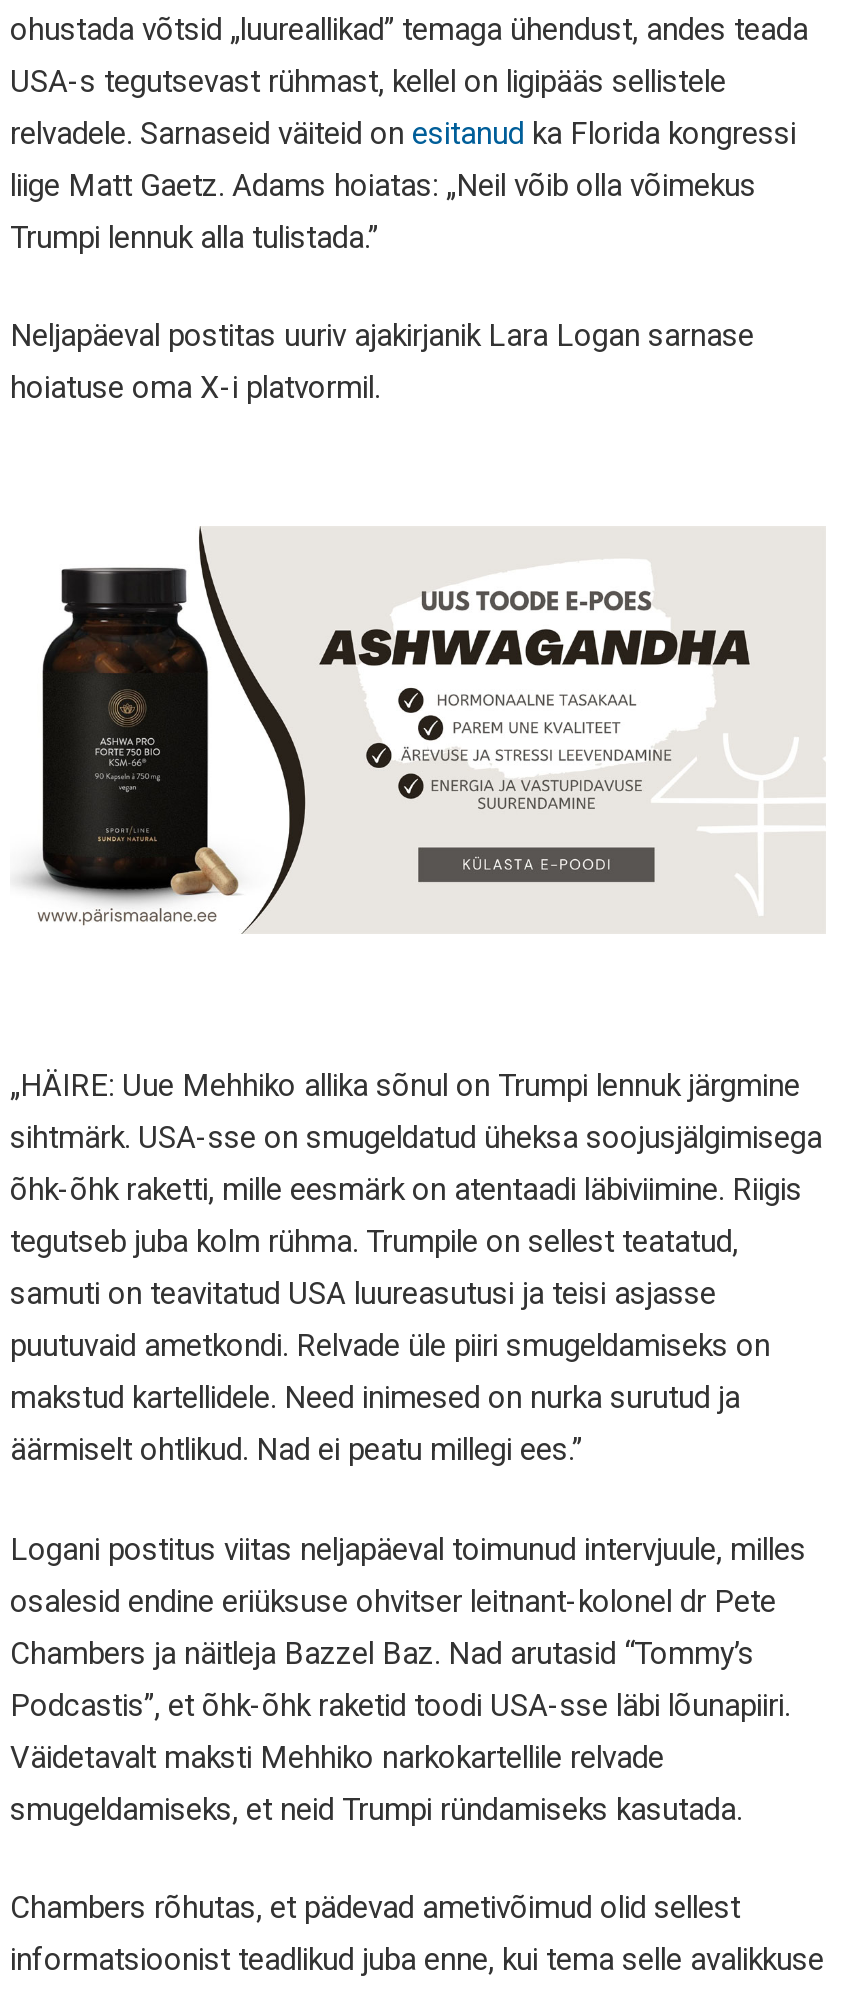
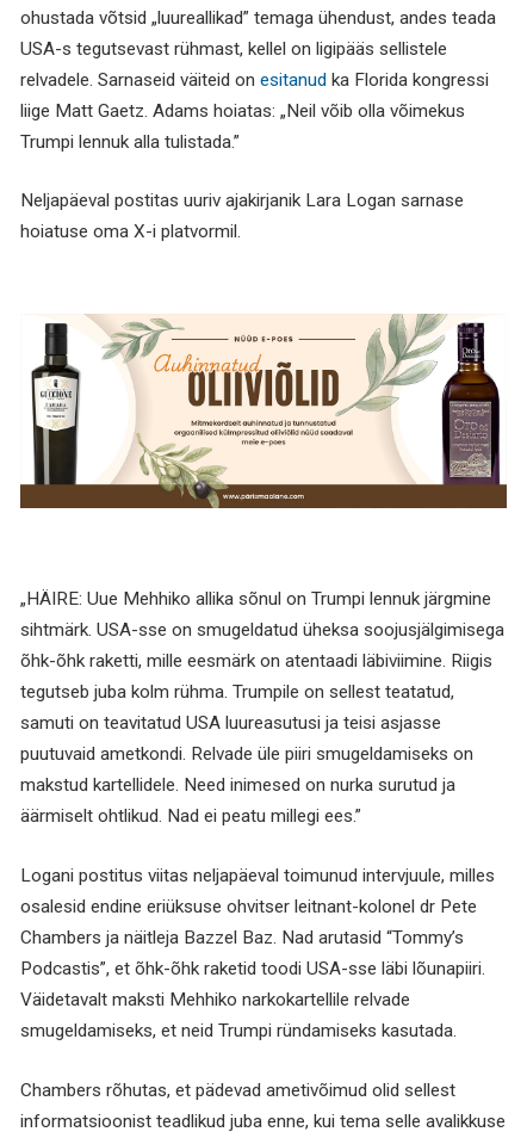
[22,526,822,934] [image] -> [19,314,508,509] [image]

